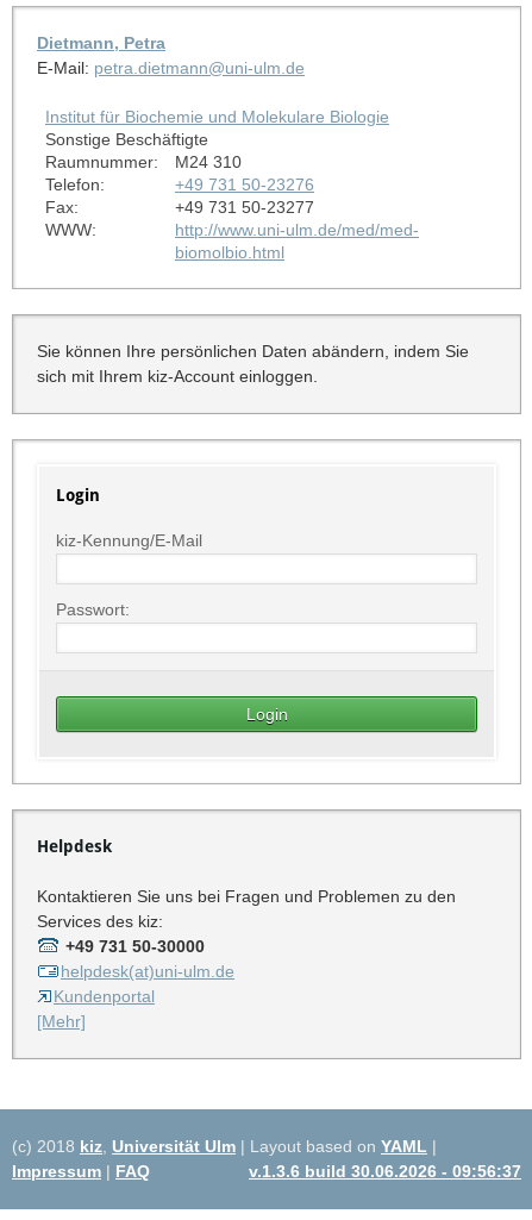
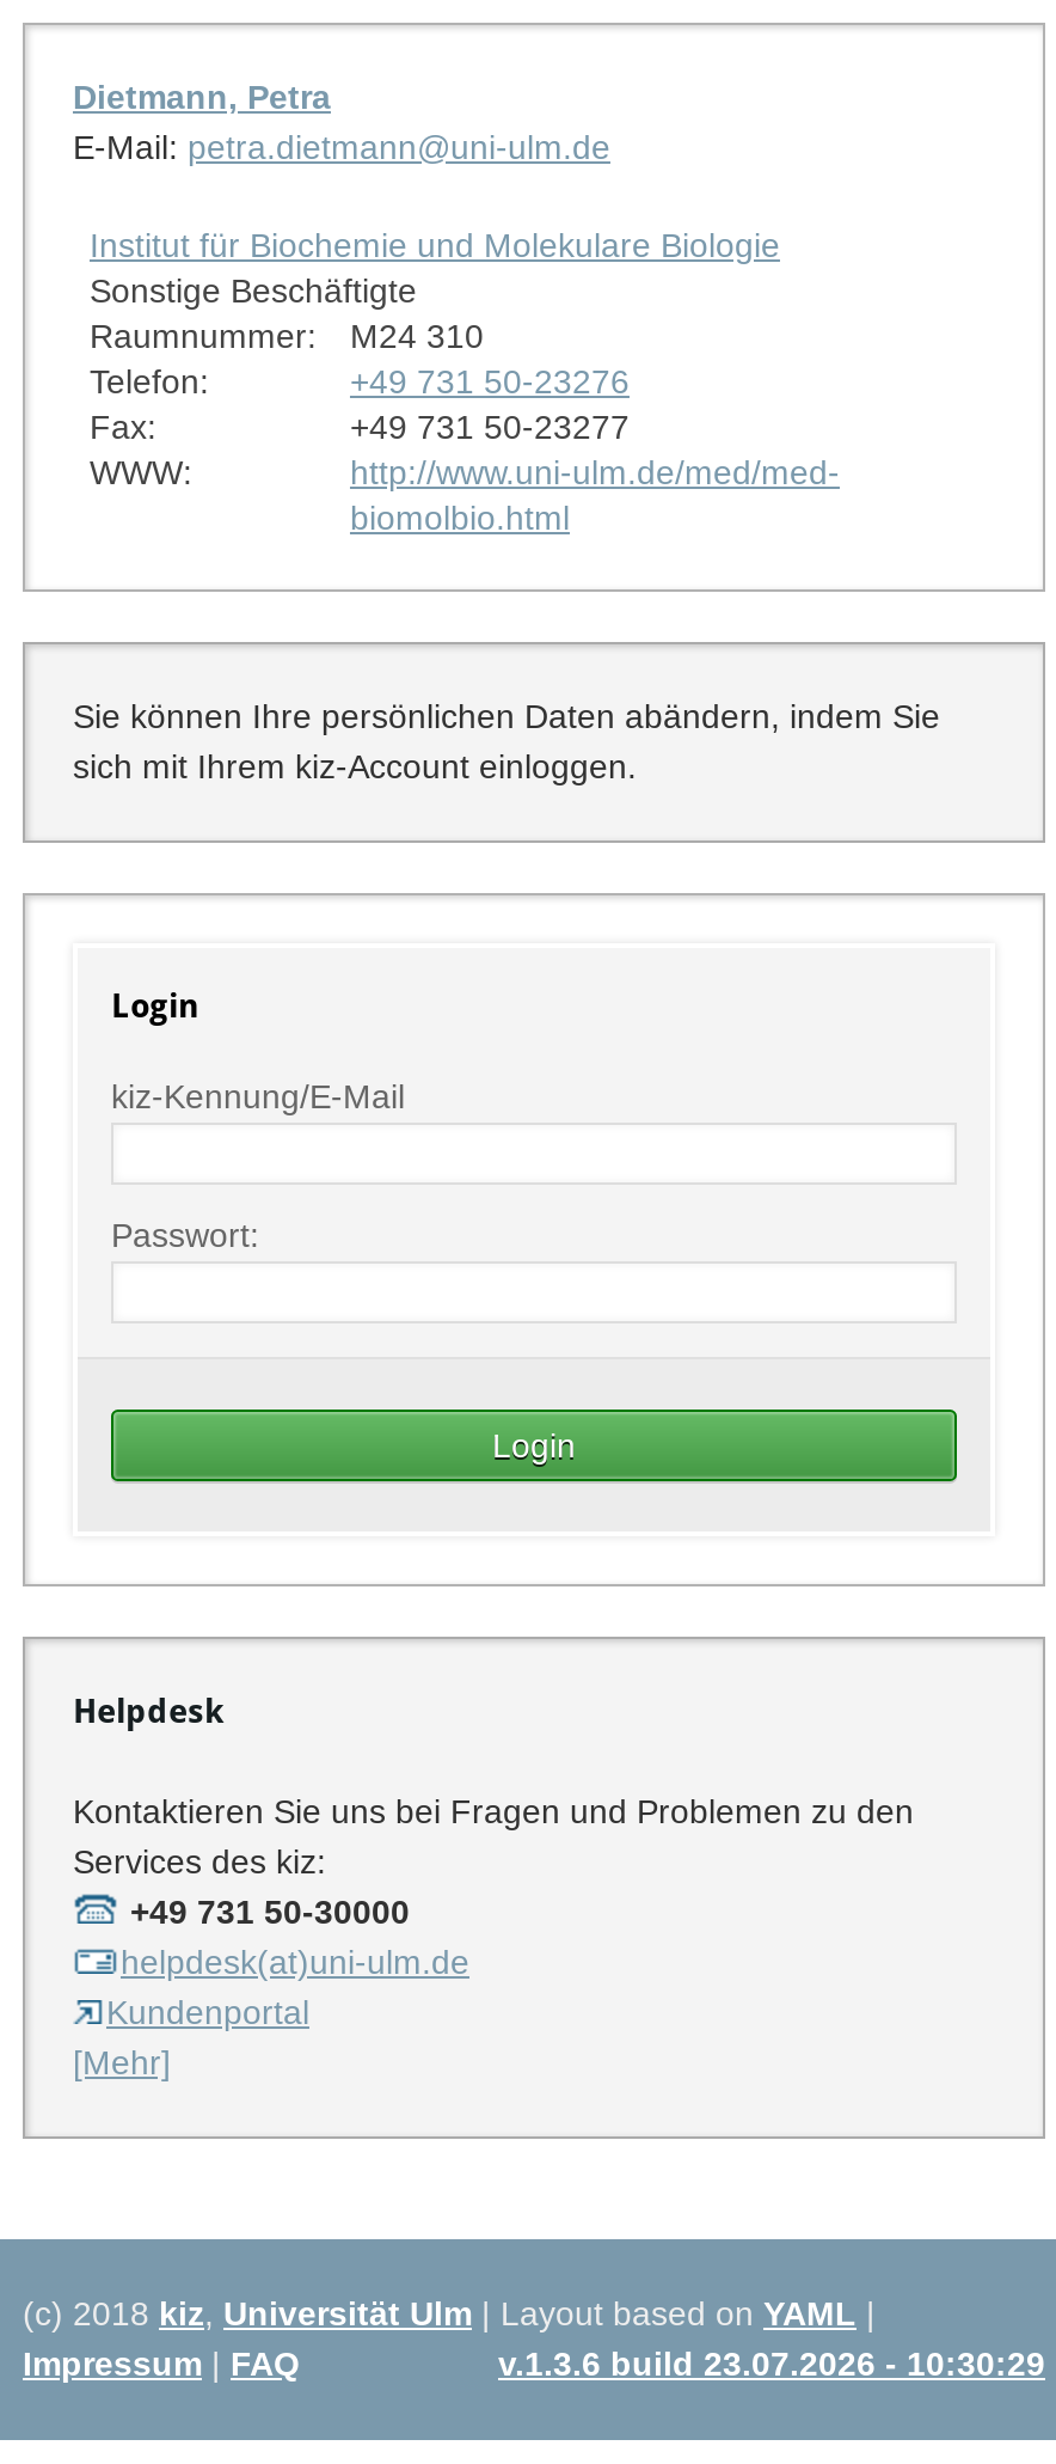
[249,1162,521,1181] v.1.3.6 build 30.06.2026 - 09:56:37 -> [498,2344,1045,2382] v.1.3.6 build 23.07.2026 - 10:30:29

